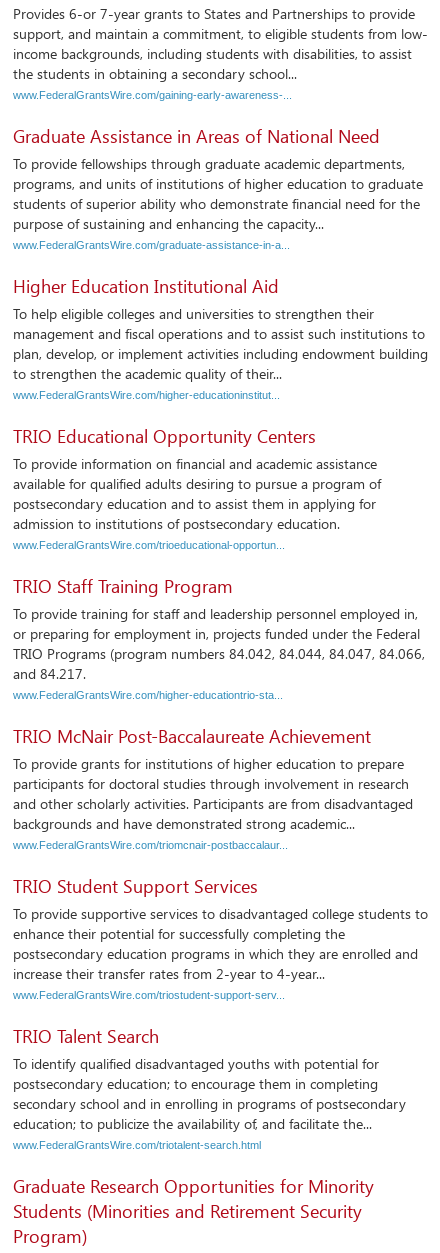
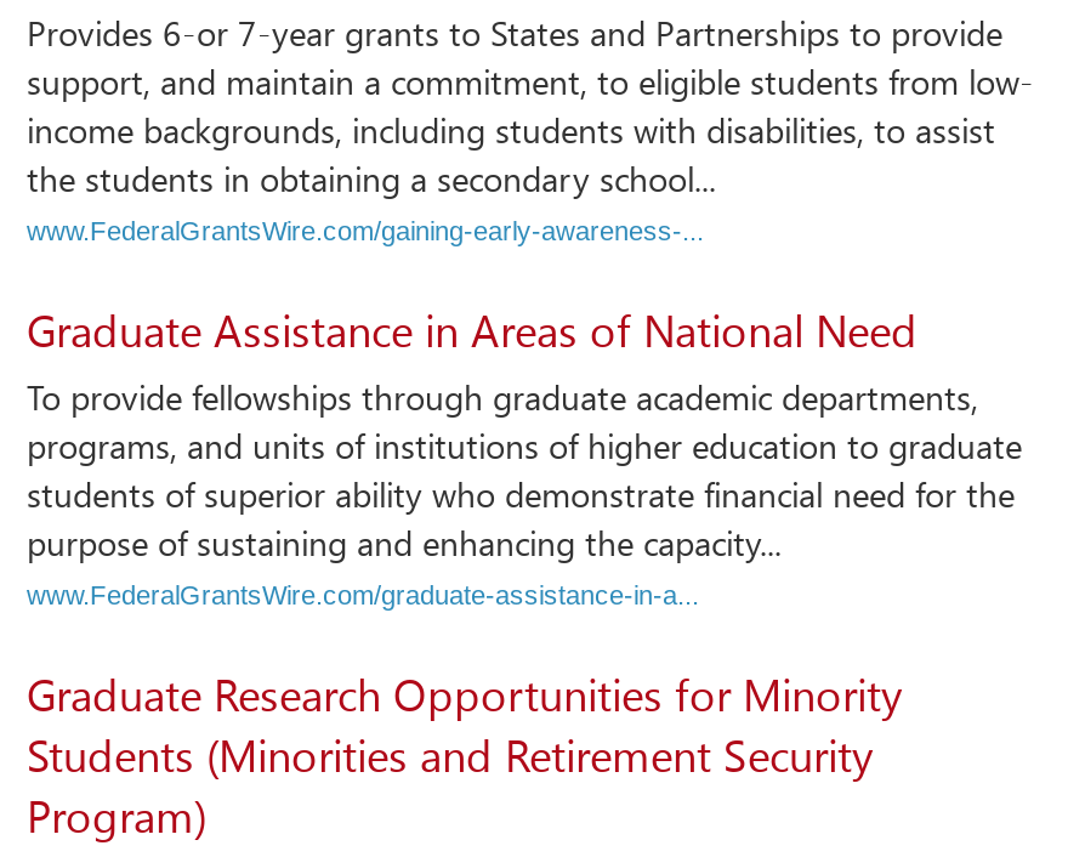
[13,274,428,1151] Higher Education Institutional Aid | To help eligible colleges and universities to strengthen their | management and fiscal operations and to assist such institutions to | plan, develop, or implement activities including endowment building | to strengthen the academic quality of their... | www.FederalGrantsWire.com/higher-educationinstitut... | TRIO Educational Opportunity Centers | To provide information on financial and academic assistance | available for qualified adults desiring to pursue a program of | postsecondary education and to assist them in applying for | admission to institutions of postsecondary education. | www.FederalGrantsWire.com/trioeducational-opportun... | TRIO Staff Training Program | To provide training for staff and leadership personnel employed in, | or preparing for employment in, projects funded under the Federal | TRIO Programs (program numbers 84.042, 84.044, 84.047, 84.066, | and 84.217. | www.FederalGrantsWire.com/higher-educationtrio-sta... | TRIO McNair Post-Baccalaureate Achievement | To provide grants for institutions of higher education to prepare | participants for doctoral studies through involvement in research | and other scholarly activities. Participants are from disadvantaged | backgrounds and have demonstrated strong academic... | www.FederalGrantsWire.com/triomcnair-postbaccalaur... | TRIO Student Support Services | To provide supportive services to disadvantaged college students to | enhance their potential for successfully completing the | postsecondary education programs in which they are enrolled and | increase their transfer rates from 2-year to 4-year... | www.FederalGrantsWire.com/triostudent-support-serv... | TRIO Talent Search | To identify qualified disadvantaged youths with potential for | postsecondary education; to encourage them in completing | secondary school and in enrolling in programs of postsecondary | education; to publicize the availability of, and facilitate the... | www.FederalGrantsWire.com/triotalent-search.html -> none

